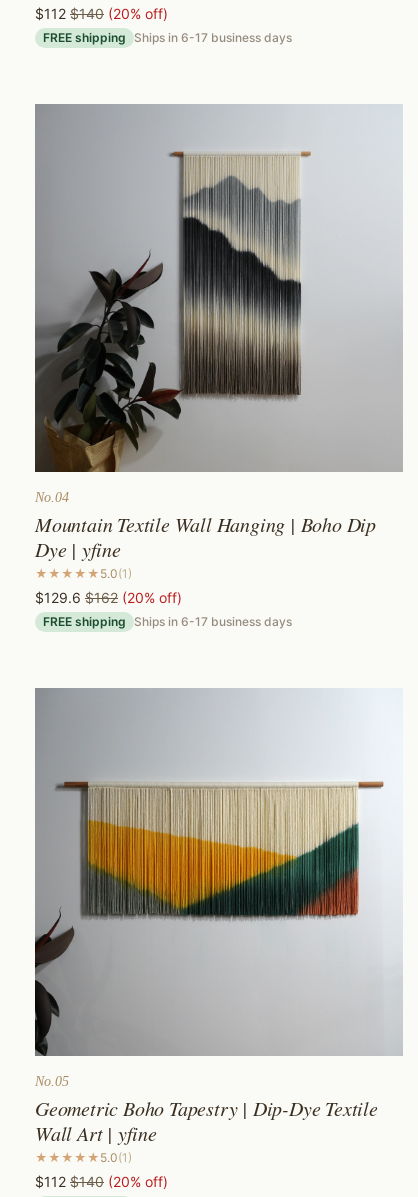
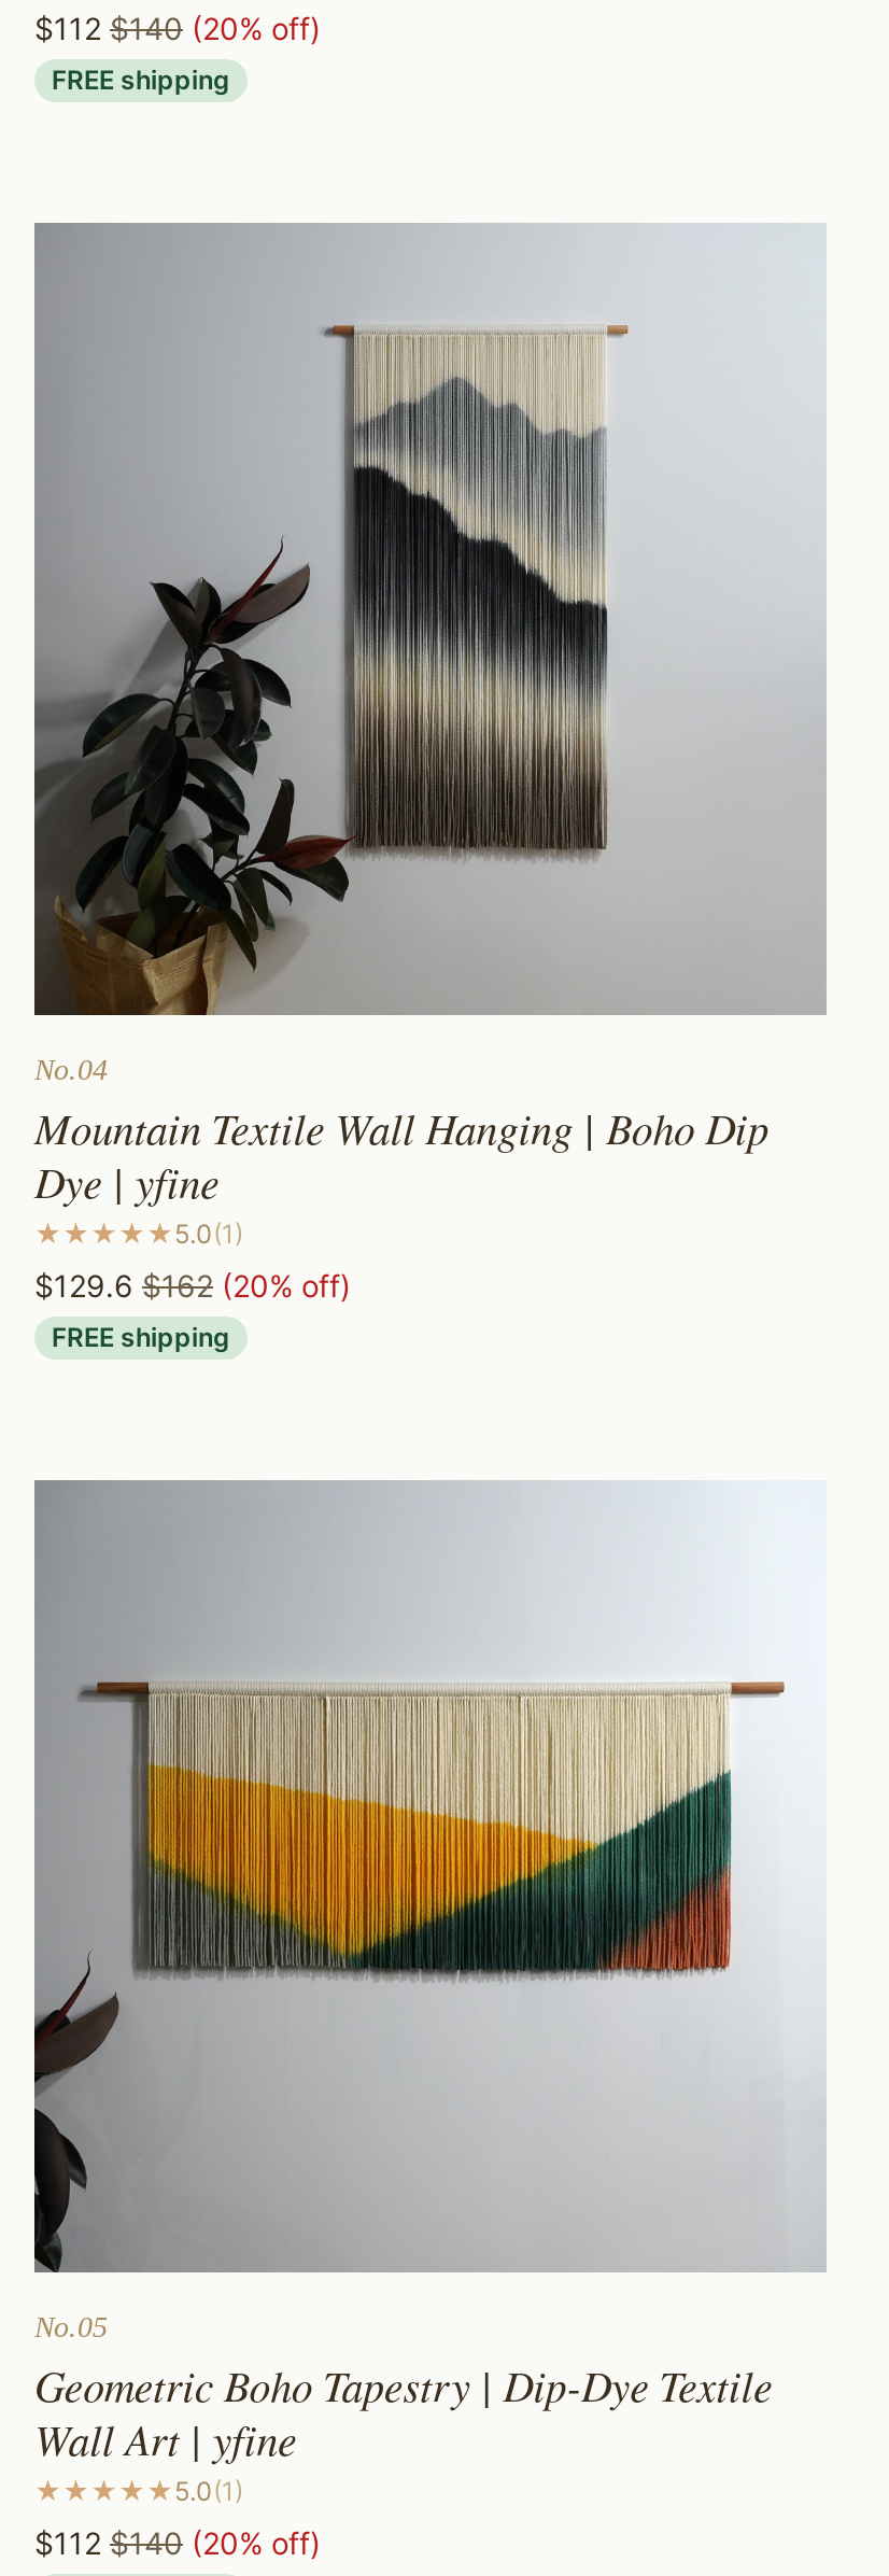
[43,30,292,45] FREE shipping Ships in 6-17 business days -> [52,64,230,97] FREE shipping
[43,614,292,629] FREE shipping Ships in 6-17 business days -> [52,1322,230,1354] FREE shipping

